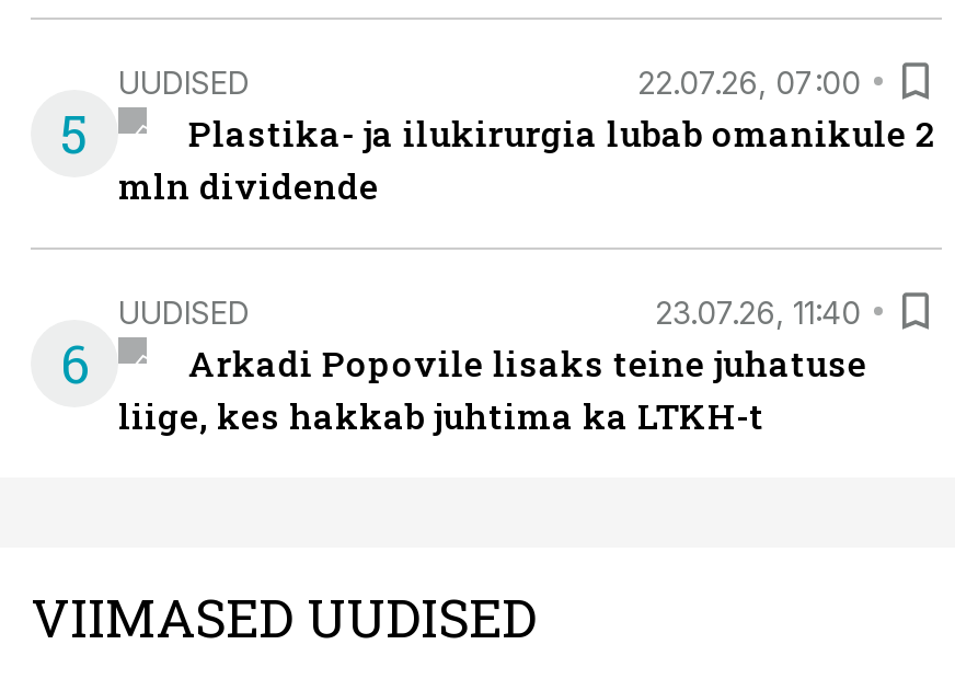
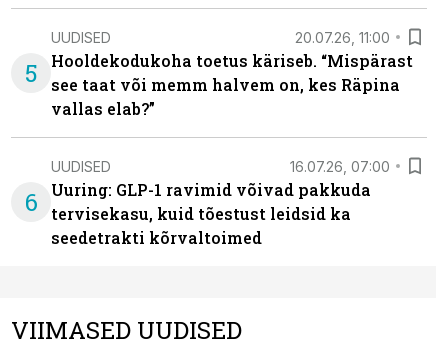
[118,62,937,208] 22.07.26, 07:00 | Plastika- ja ilukirurgia lubab omanikule 2 | mln dividende -> [51,28,413,119] 20.07.26, 11:00 | Hooldekodukoha toetus käriseb. “Mispärast | see taat või memm halvem on, kes Räpina | vallas elab?”
[118,292,867,438] 23.07.26, 11:40 | Arkadi Popovile lisaks teine juhatuse | liige, kes hakkab juhtima ka LTKH-t -> [51,157,390,248] 16.07.26, 07:00 | Uuring: GLP-1 ravimid võivad pakkuda | tervisekasu, kuid tõestust leidsid ka | seedetrakti kõrvaltoimed

